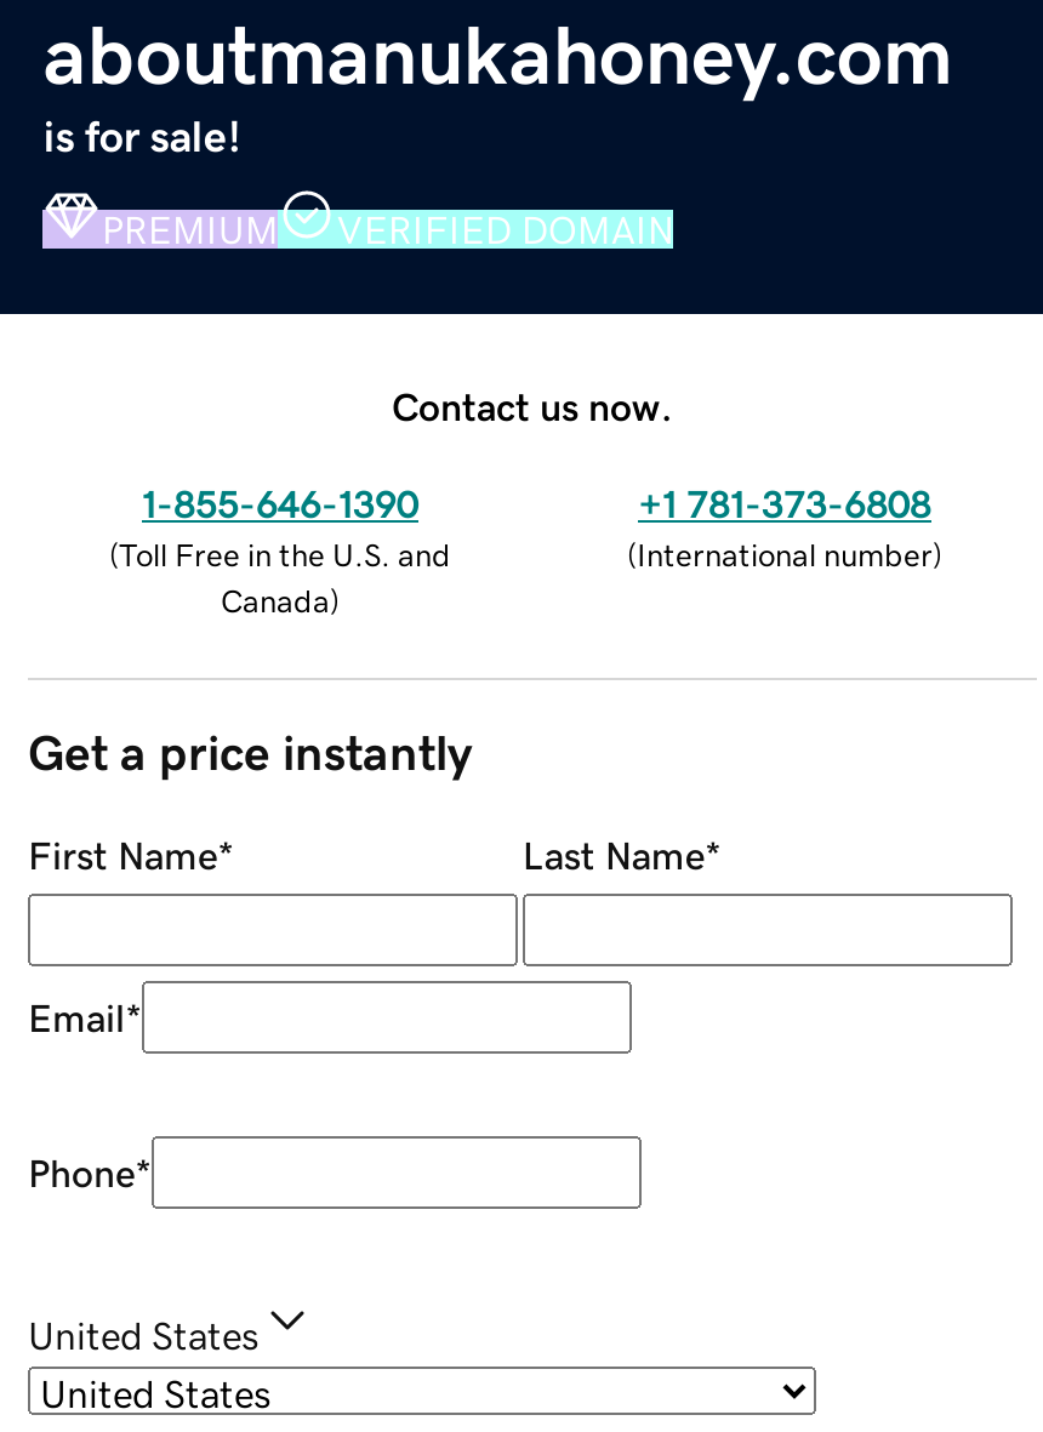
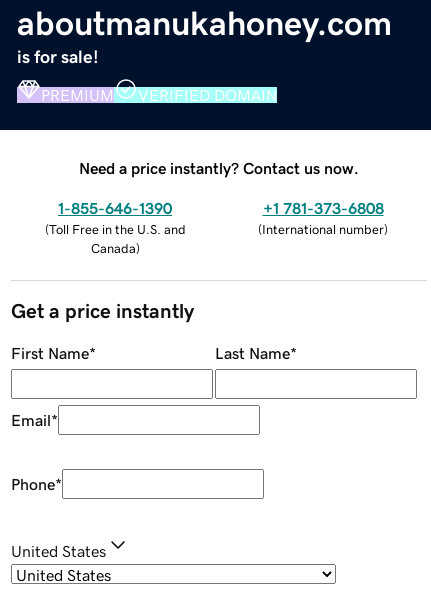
[392,386,673,425] Contact us now. -> [79,160,359,176] Need a price instantly? Contact us now.

